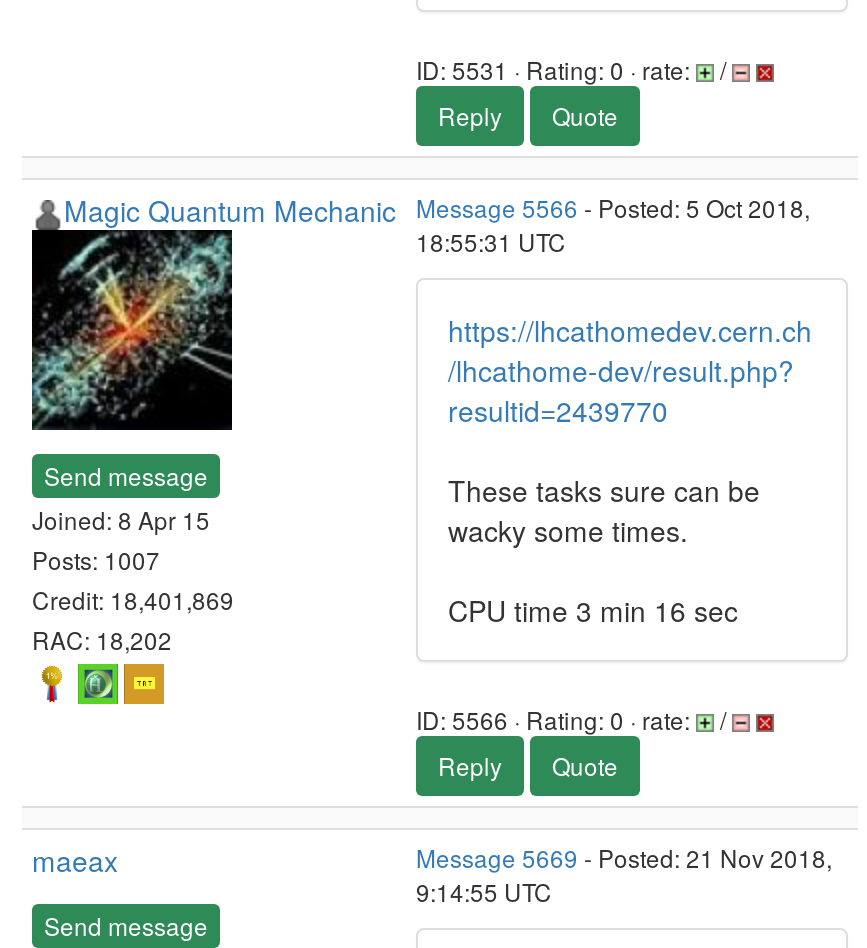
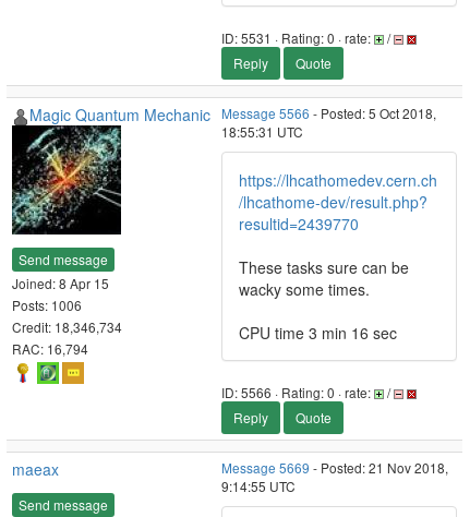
[32,542,160,576] Posts: 1007 -> [12,295,82,314] Posts: 1006
[32,582,234,616] Credit: 18,401,869 -> [12,317,122,336] Credit: 18,346,734
[32,622,172,656] RAC: 18,202 -> [12,339,88,358] RAC: 16,794

